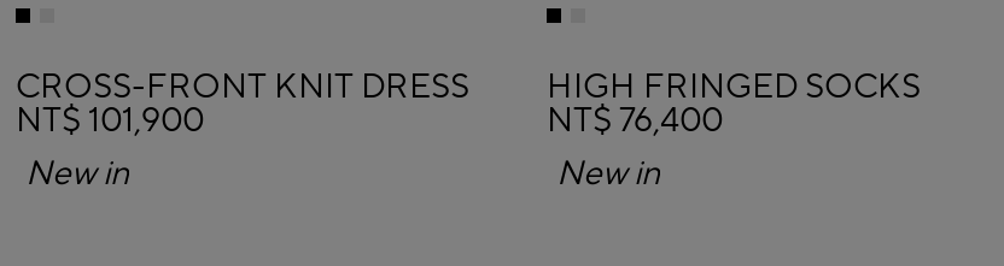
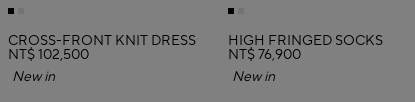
[16,101,204,145] NT$ 101,900 -> [8,46,89,64] NT$ 102,500
[547,101,723,145] NT$ 76,400 -> [228,46,301,64] NT$ 76,900

